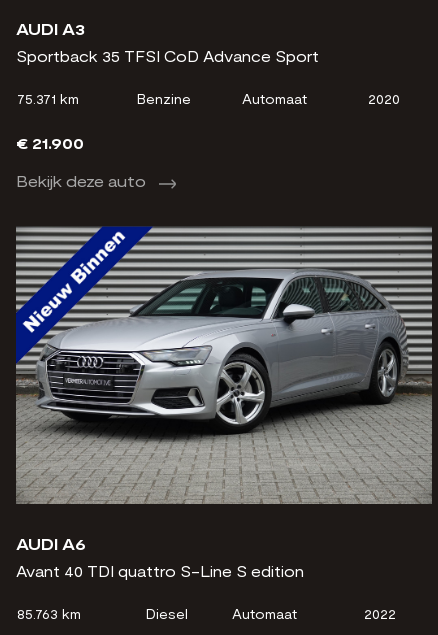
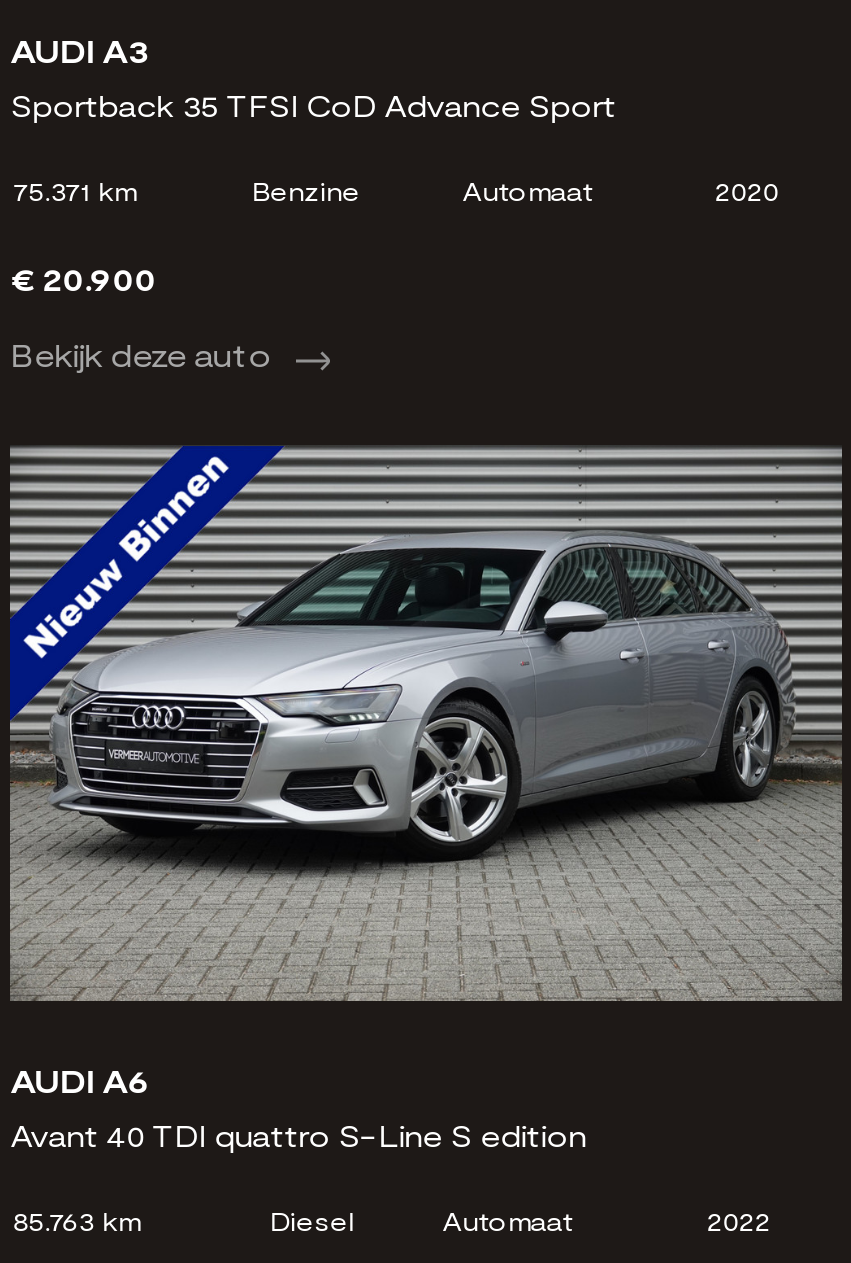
[16,133,84,152] € 21.900 -> [10,259,156,297] € 20.900

